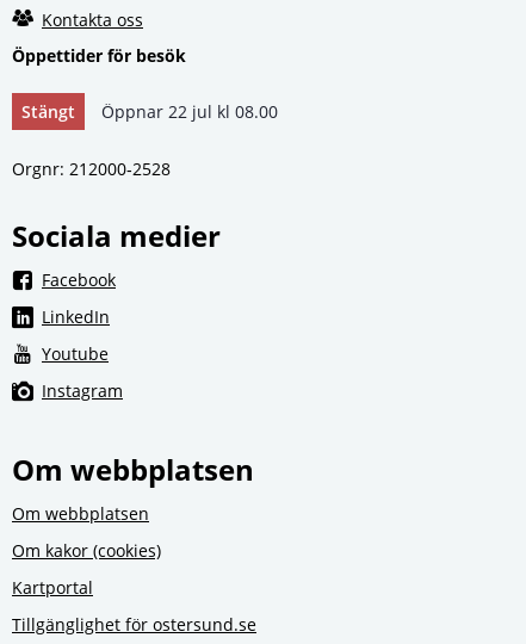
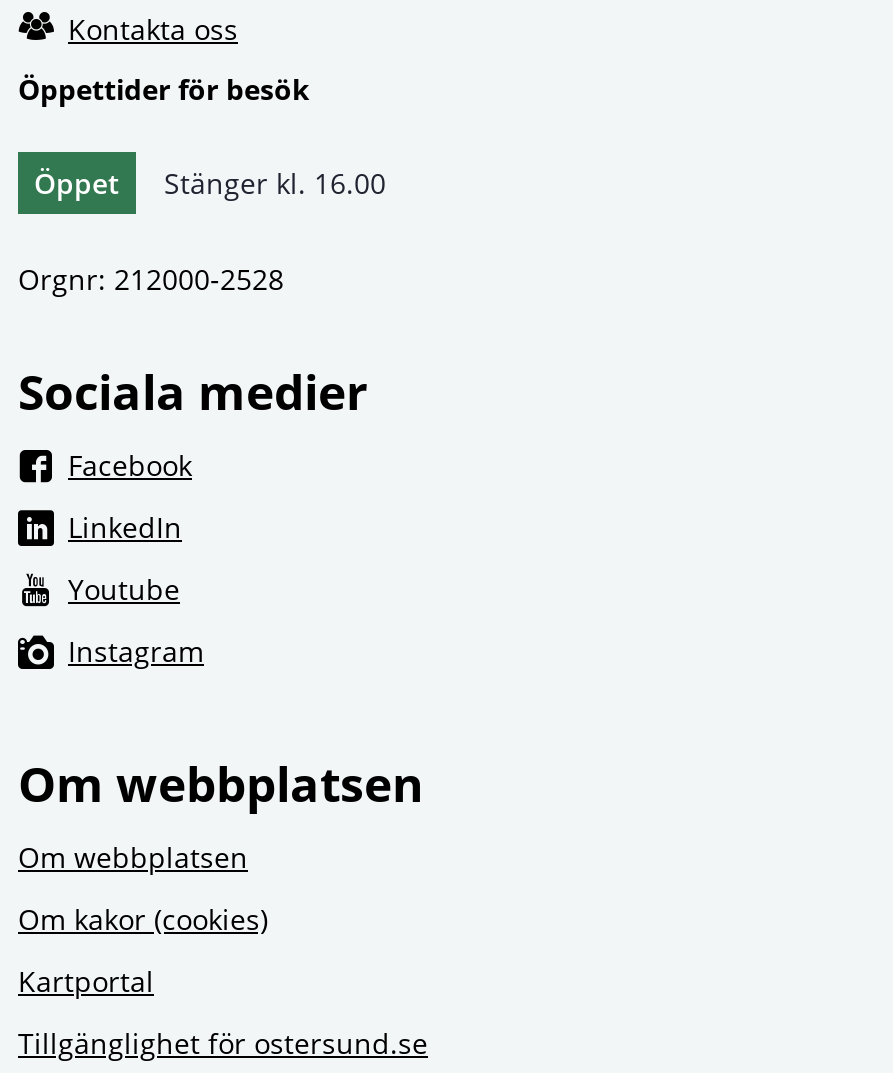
[21,101,278,123] Stängt | Öppnar 22 jul kl 08.00 -> [34,165,386,203] Öppet | Stänger kl. 16.00

